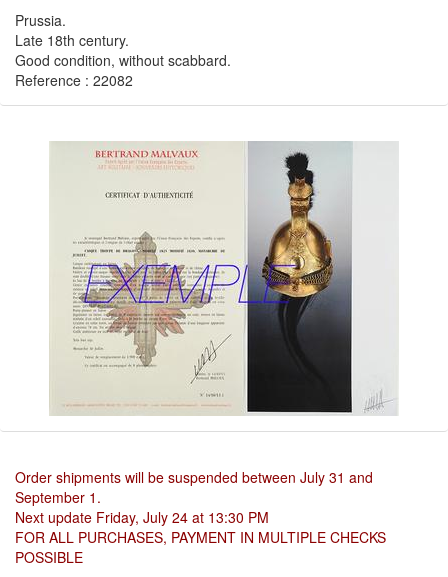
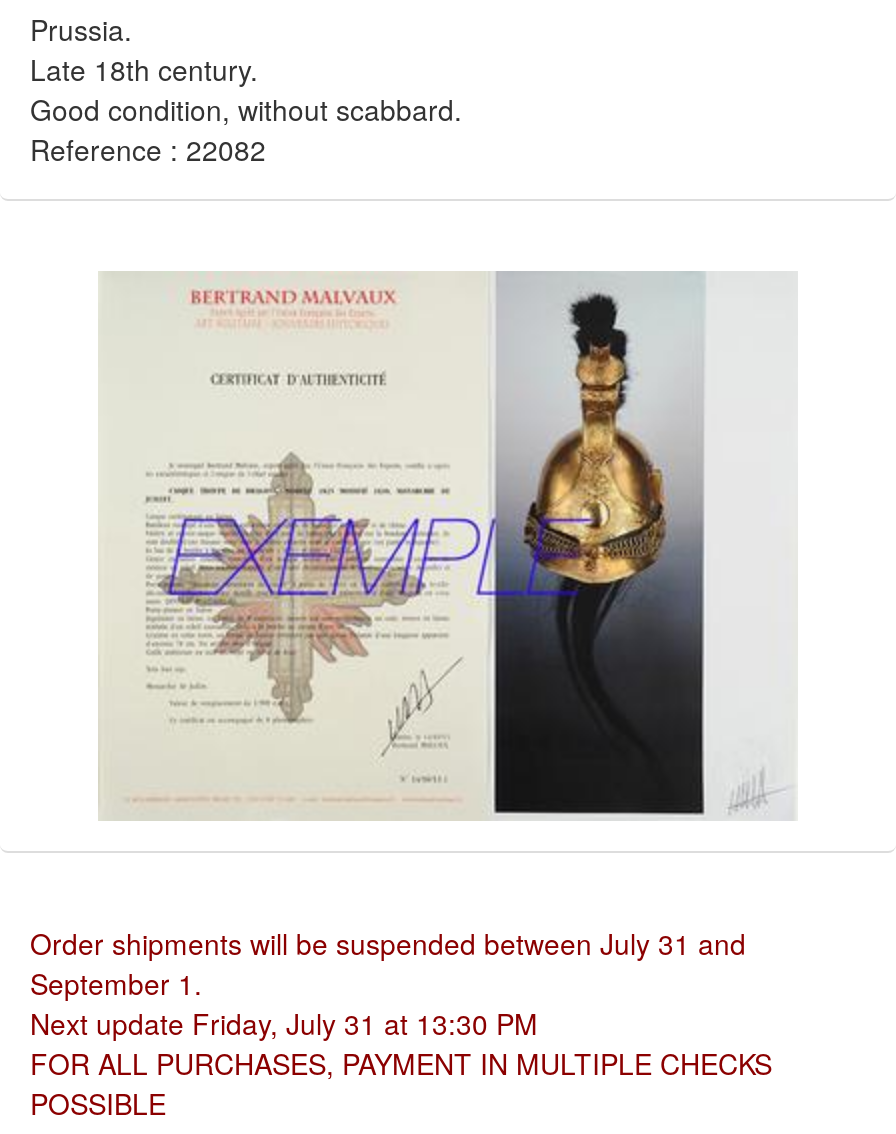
[15,507,269,527] Next update Friday, July 24 at 13:30 PM -> [30,1003,538,1043] Next update Friday, July 31 at 13:30 PM

